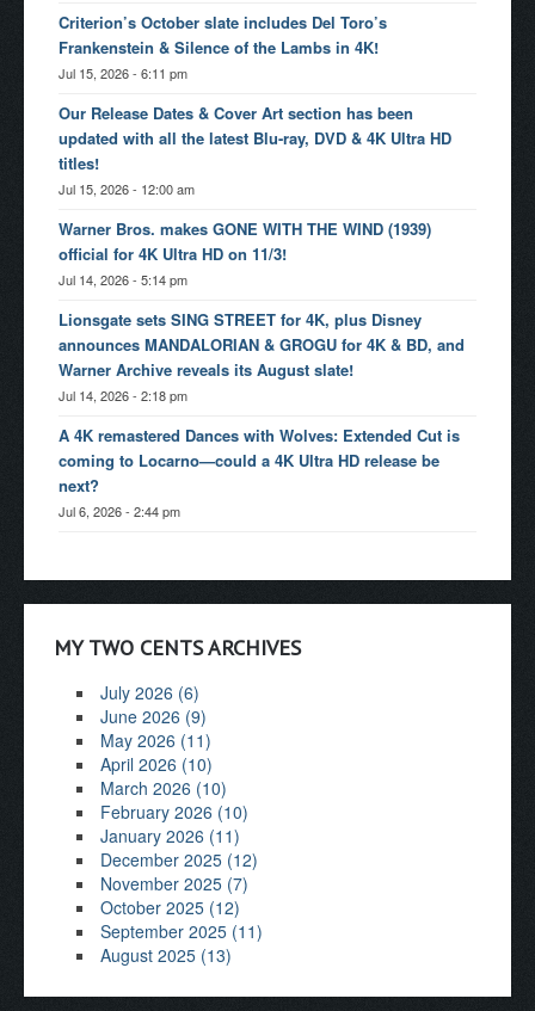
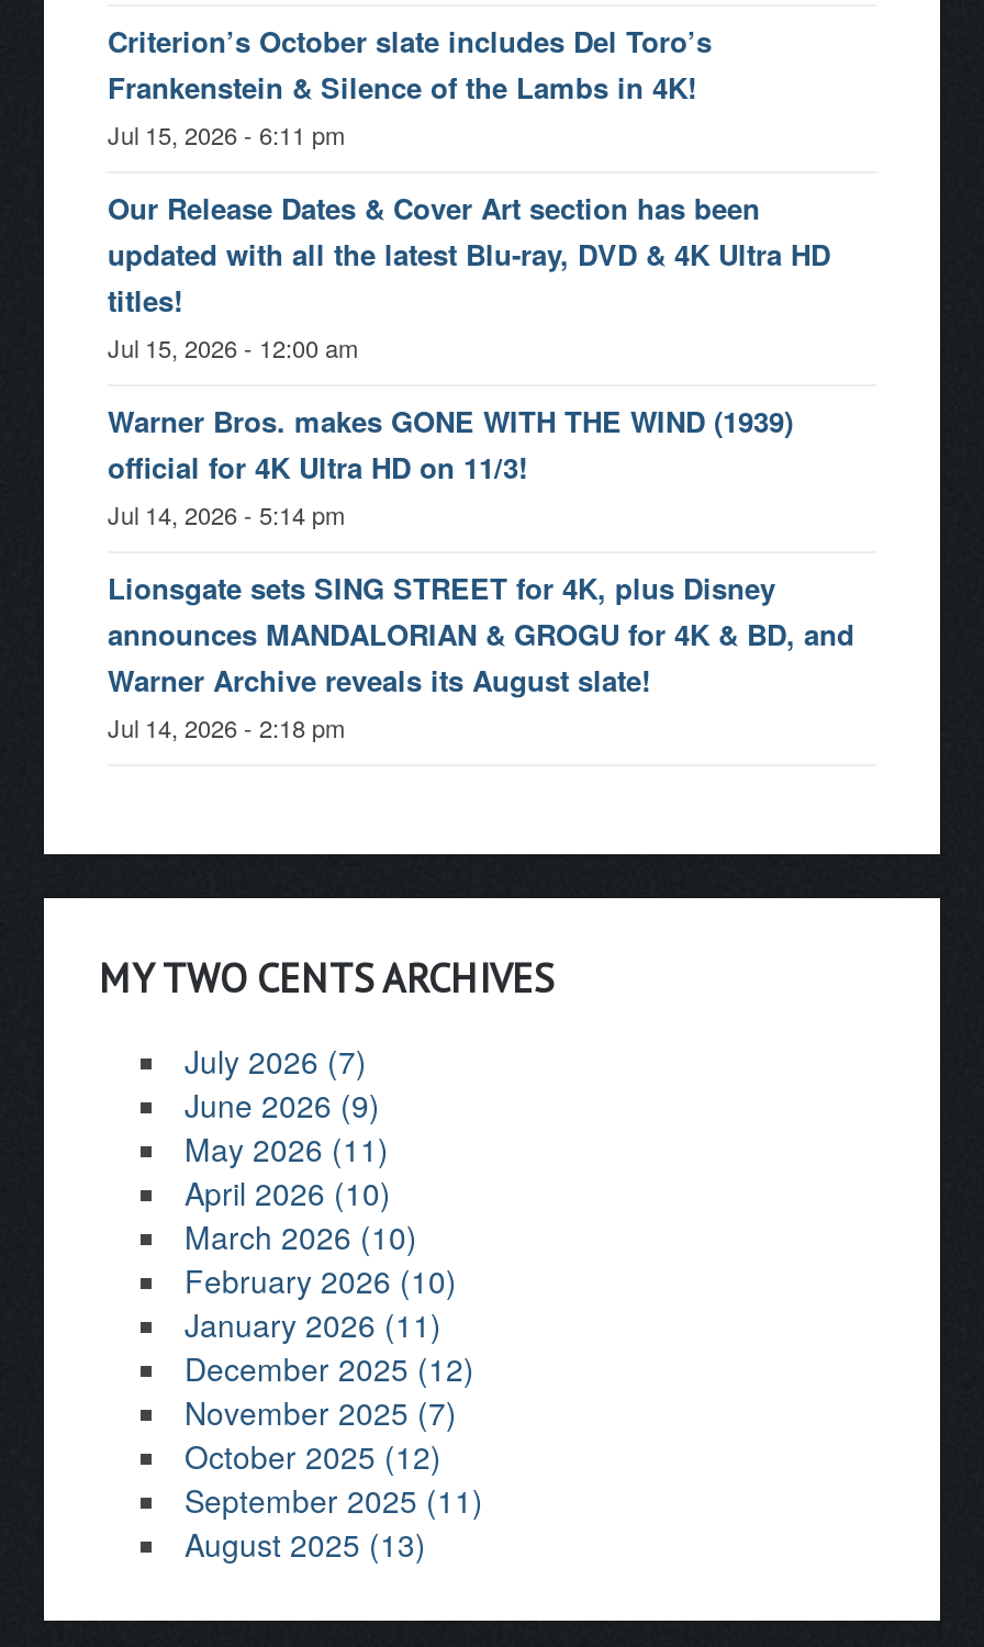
[59,423,460,520] A 4K remastered Dances with Wolves: Extended Cut is | coming to Locarno—could a 4K Ultra HD release be | next? | Jul 6, 2026 - 2:44 pm -> none
[100,680,199,704] July 2026 (6) -> [185,1038,367,1082] July 2026 (7)

